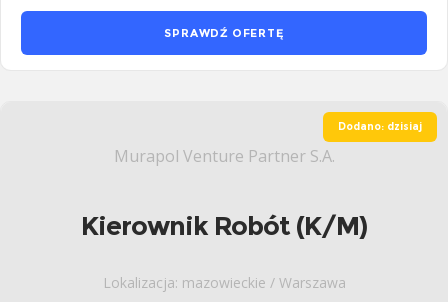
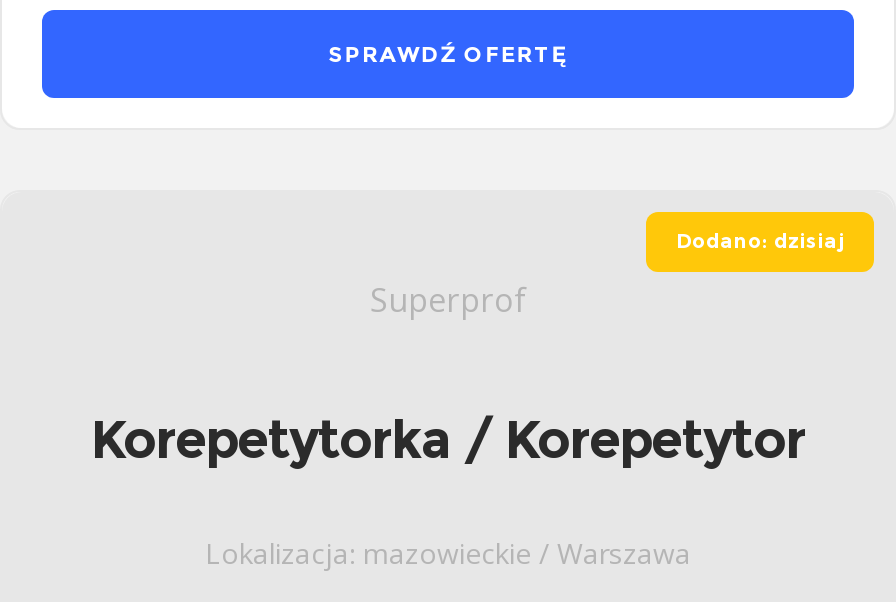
[113,145,334,167] Murapol Venture Partner S.A. -> [370,278,526,322] Superprof
[81,210,367,242] Kierownik Robót (K/M) -> [91,408,805,472] Korepetytorka / Korepetytor

